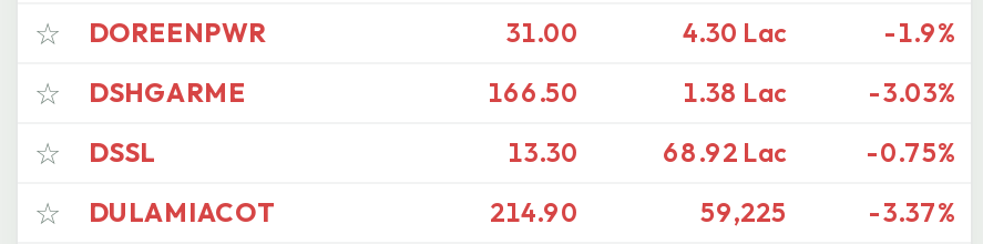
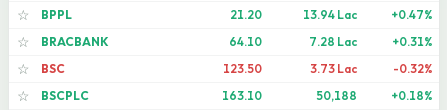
[89,16,958,50] DOREENPWR | 31.00 | 4.30 Lac | -1.9% -> [41,7,433,22] BPPL | 21.20 | 13.94 Lac | +0.47%
[89,76,958,110] DSHGARME | 166.50 | 1.38 Lac | -3.03% -> [41,34,433,49] BRACBANK | 64.10 | 7.28 Lac | +0.31%
[89,136,958,169] DSSL | 13.30 | 68.92 Lac | -0.75% -> [41,61,433,76] BSC | 123.50 | 3.73 Lac | -0.32%
[89,196,958,229] DULAMIACOT | 214.90 | 59,225 | -3.37% -> [41,88,433,103] BSCPLC | 163.10 | 50,188 | +0.18%

